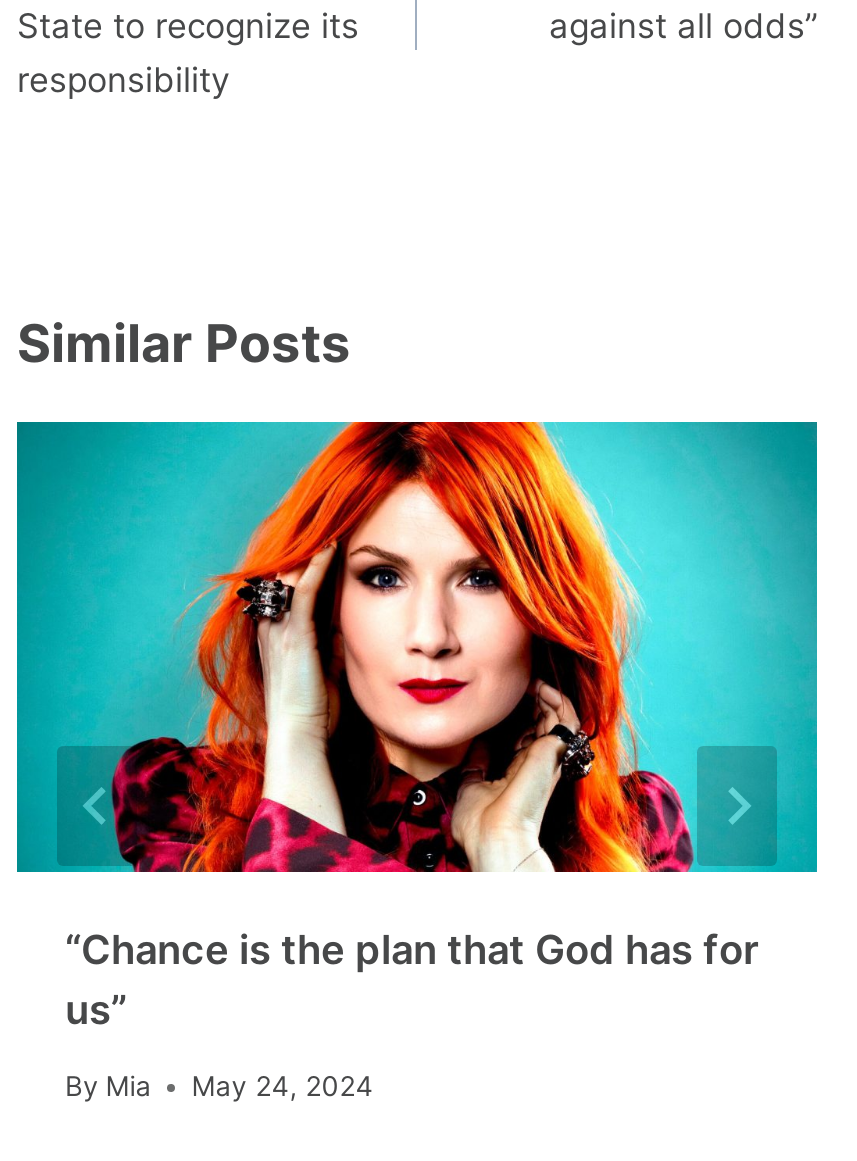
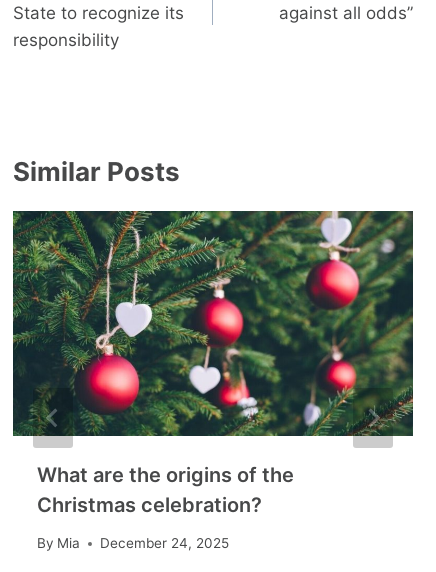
[15,420,819,1033] [image] | “Chance is the plan that God has for | us” -> [12,210,414,517] [image] | What are the origins of the | Christmas celebration?
[65,1071,373,1103] By Mia May 24, 2024 -> [37,535,229,551] By Mia December 24, 2025

